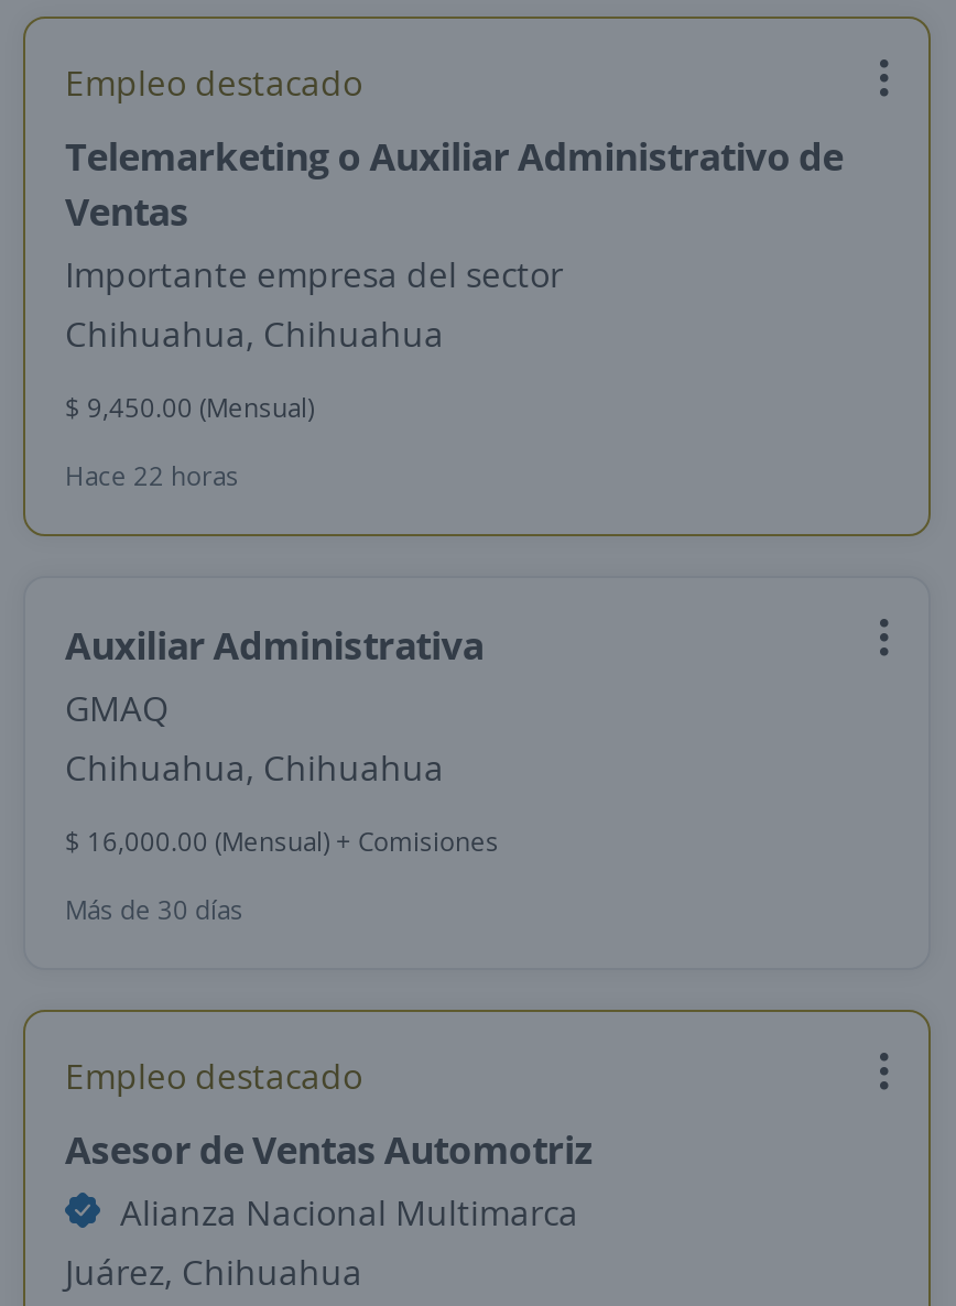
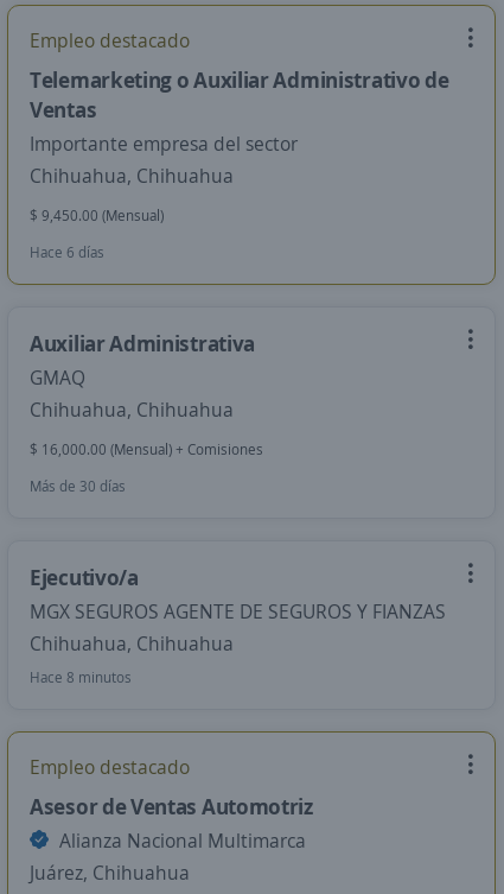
[65,457,239,494] Hace 22 horas -> [30,242,104,262] Hace 6 días
none -> [30,563,446,687] Ejecutivo/a | MGX SEGUROS AGENTE DE SEGUROS Y FIANZAS | Chihuahua, Chihuahua | Hace 8 minutos

